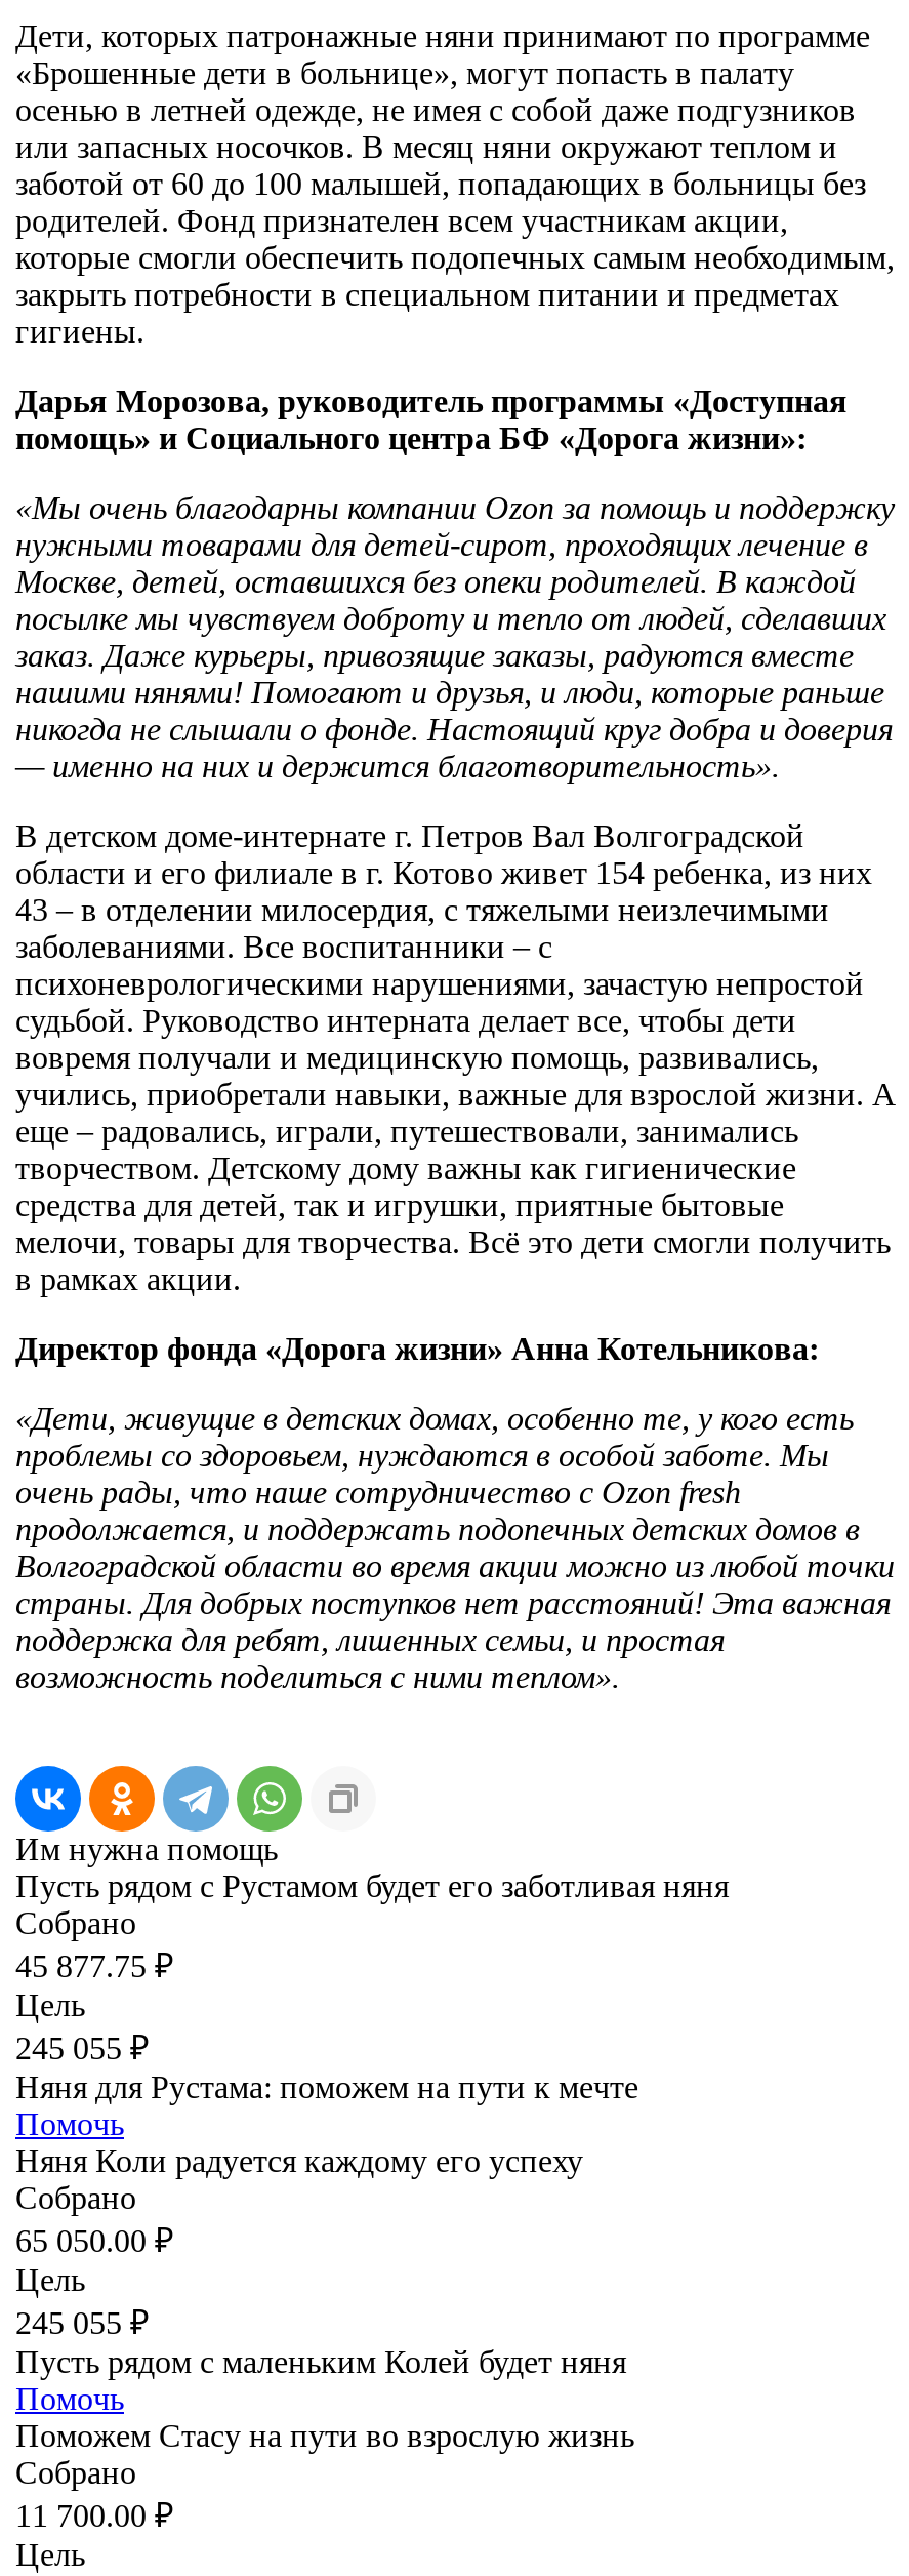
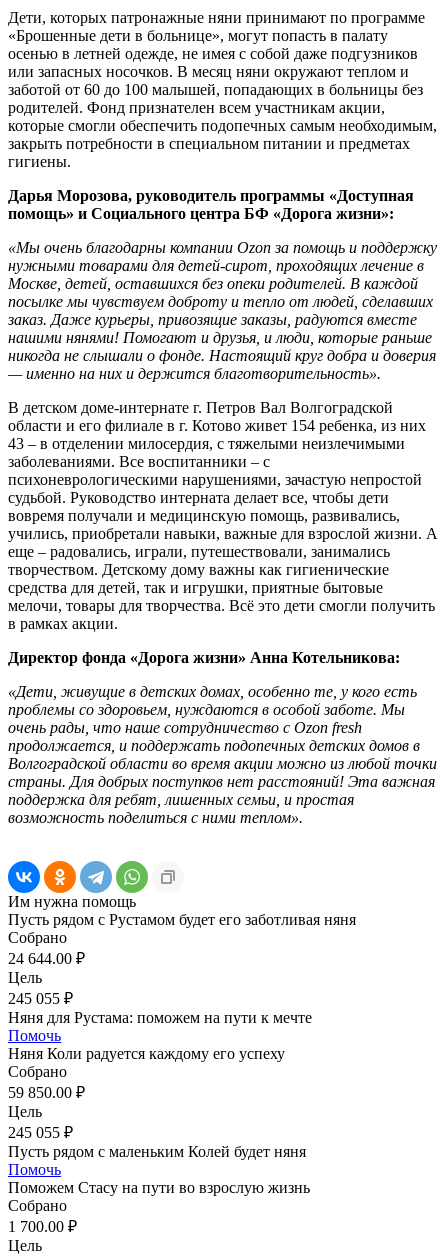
[15,1948,173,1983] 45 877.75 ₽ -> [8,950,85,967] 24 644.00 ₽
[15,2223,173,2258] 65 050.00 ₽ -> [8,1084,85,1101] 59 850.00 ₽
[15,2498,173,2533] 11 700.00 ₽ -> [8,1218,77,1235] 1 700.00 ₽

